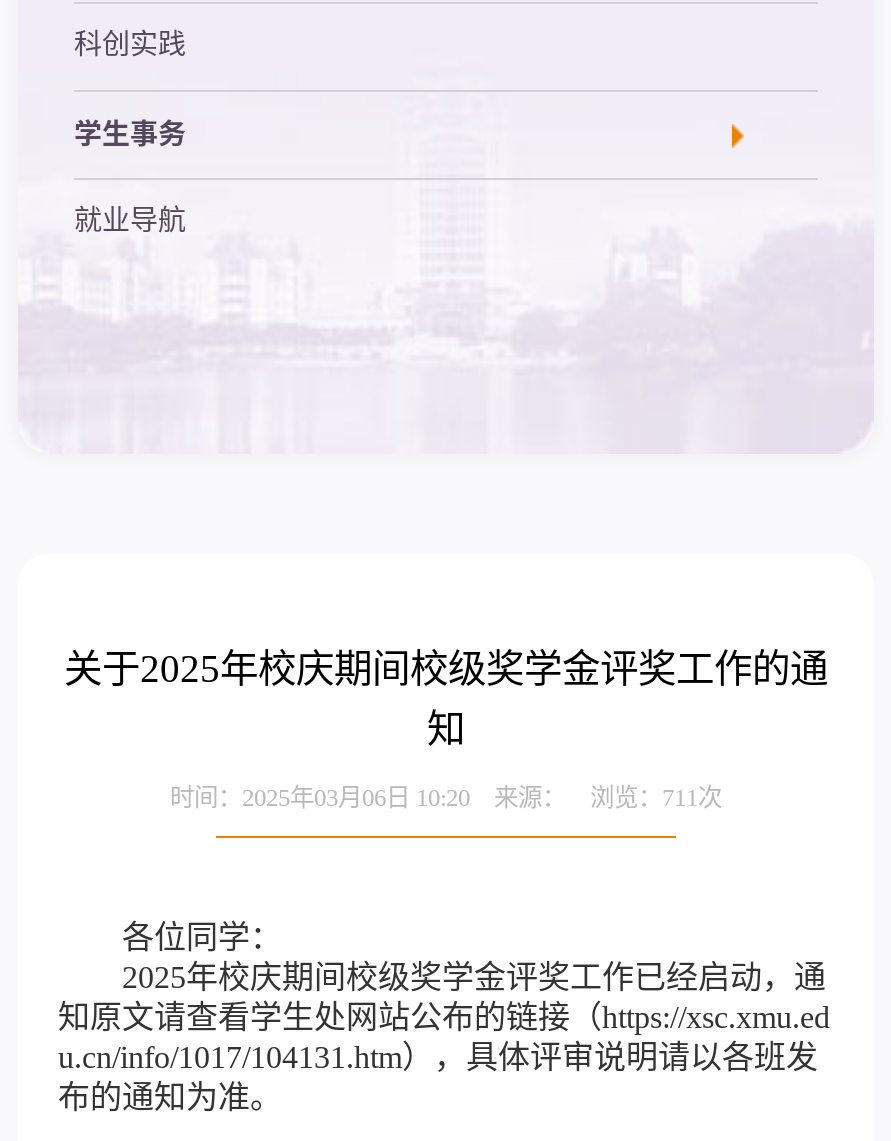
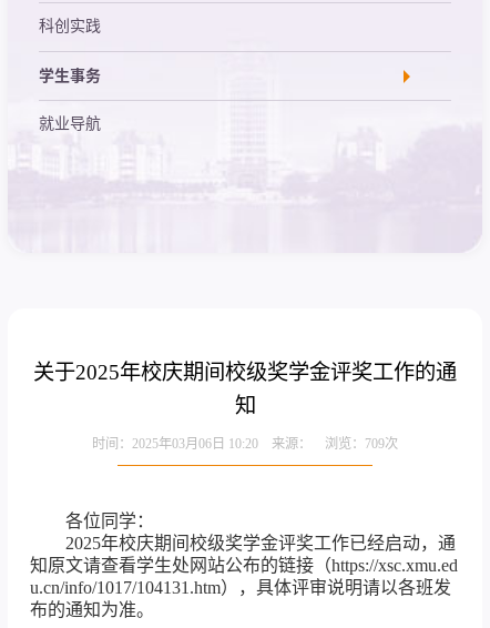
[170,786,722,812] 时间：2025年03月06日 10:20 来源： 浏览：711次 -> [92,437,398,452] 时间：2025年03月06日 10:20 来源： 浏览：709次

